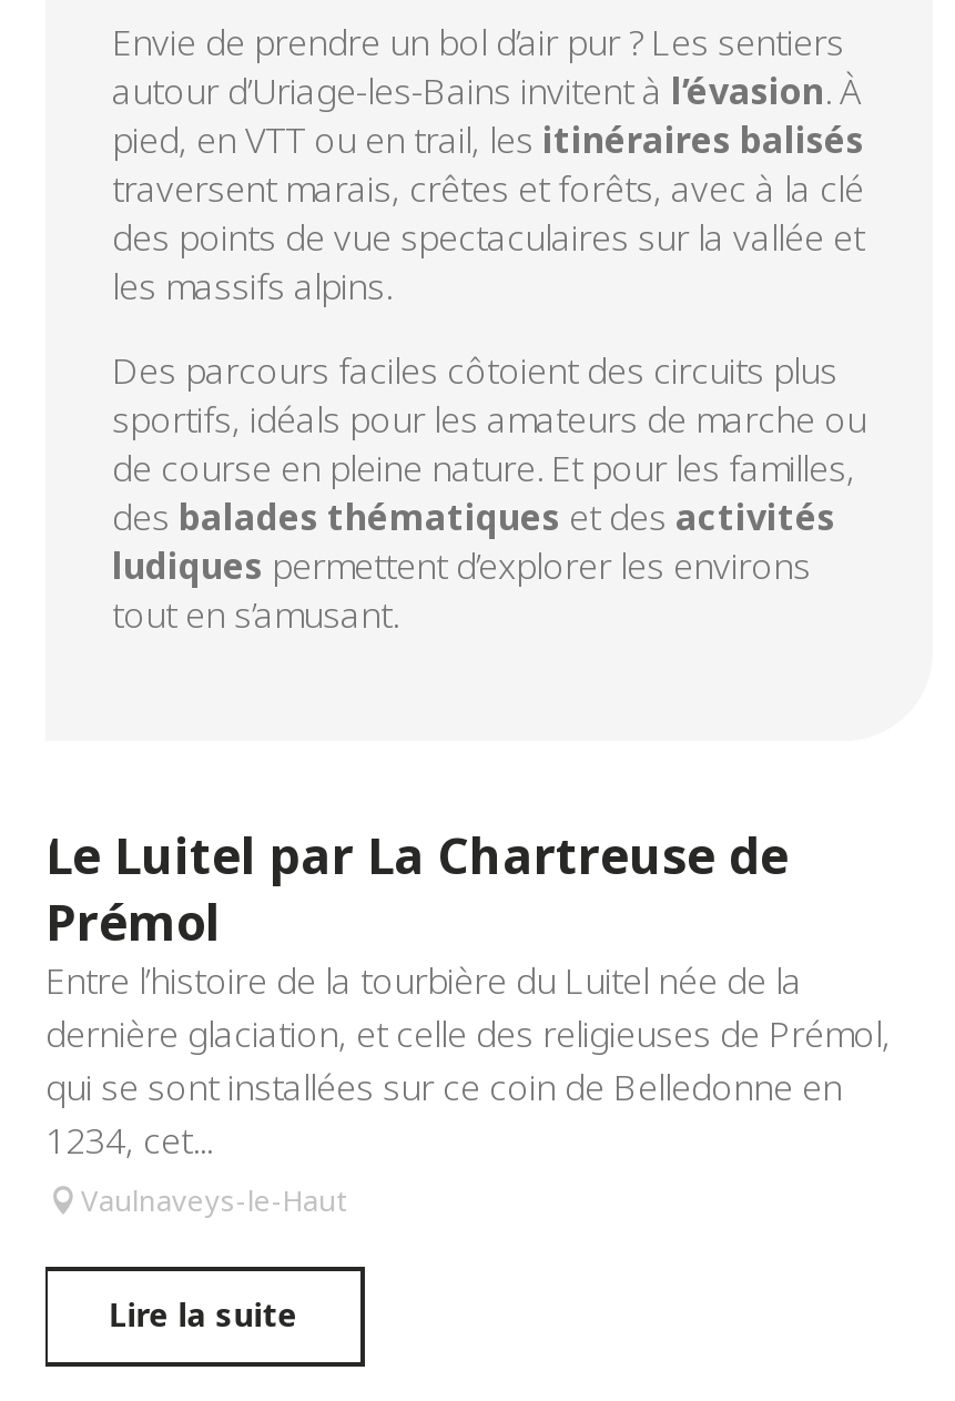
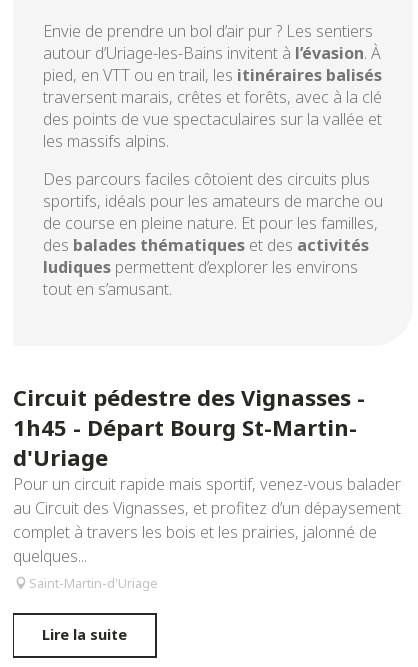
[45,821,891,1220] Le Luitel par La Chartreuse de | Prémol | Entre l’histoire de la tourbière du Luitel née de la | dernière glaciation, et celle des religieuses de Prémol, | qui se sont installées sur ce coin de Belledonne en | 1234, cet... | Vaulnaveys-le-Haut -> [13,382,401,592] Circuit pédestre des Vignasses - | 1h45 - Départ Bourg St-Martin- | d'Uriage | Pour un circuit rapide mais sportif, venez-vous balader | au Circuit des Vignasses, et profitez d’un dépaysement | complet à travers les bois et les prairies, jalonné de | quelques... | Saint-Martin-d'Uriage

